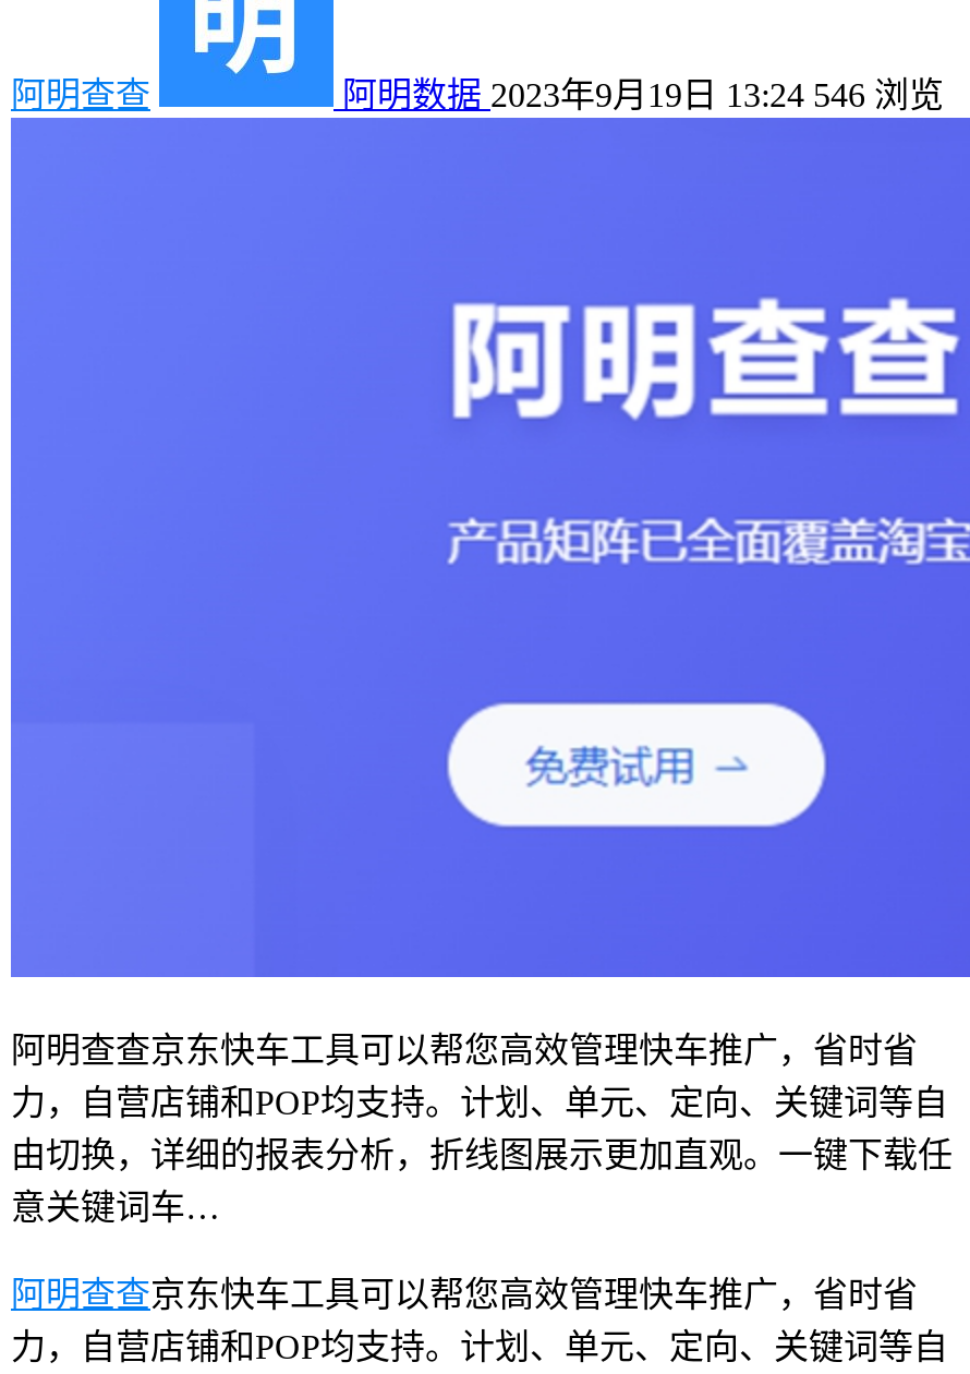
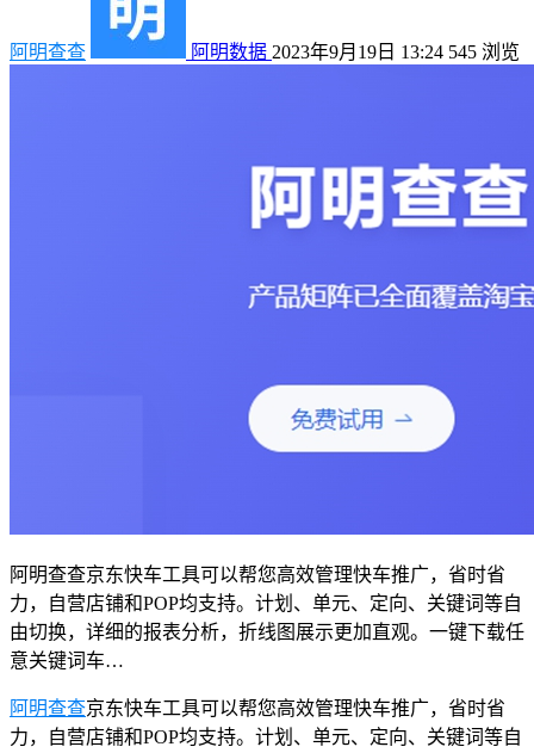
[334,76,944,113] 阿明数据2023年9月19日 13:24 546浏览 -> [186,41,520,62] 阿明数据2023年9月19日 13:24 545浏览

